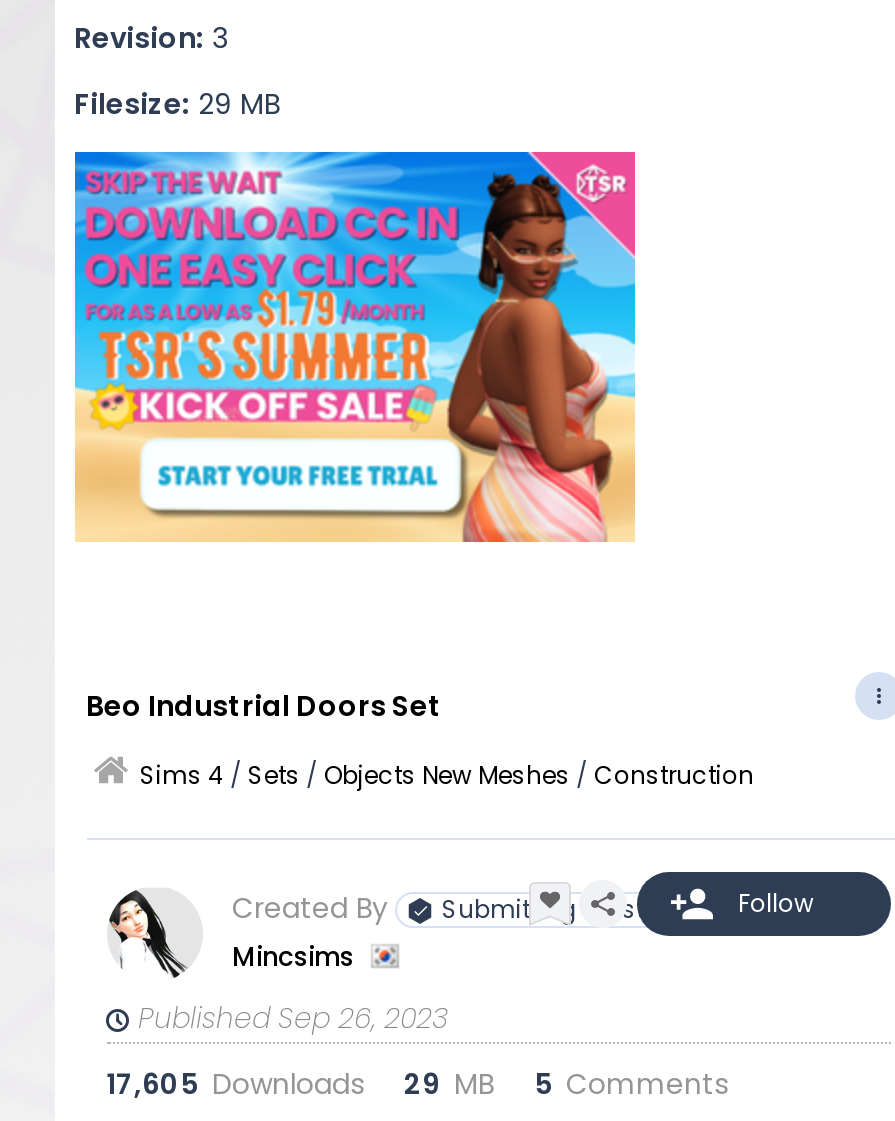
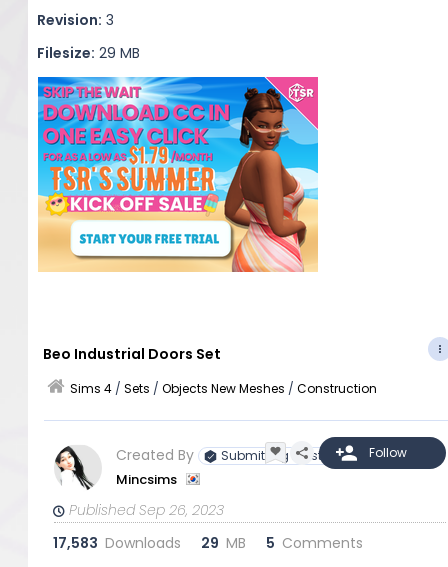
[106,1064,728,1104] 17,605 Downloads 29 MB 5 Comments -> [53,533,363,553] 17,583 Downloads 29 MB 5 Comments

